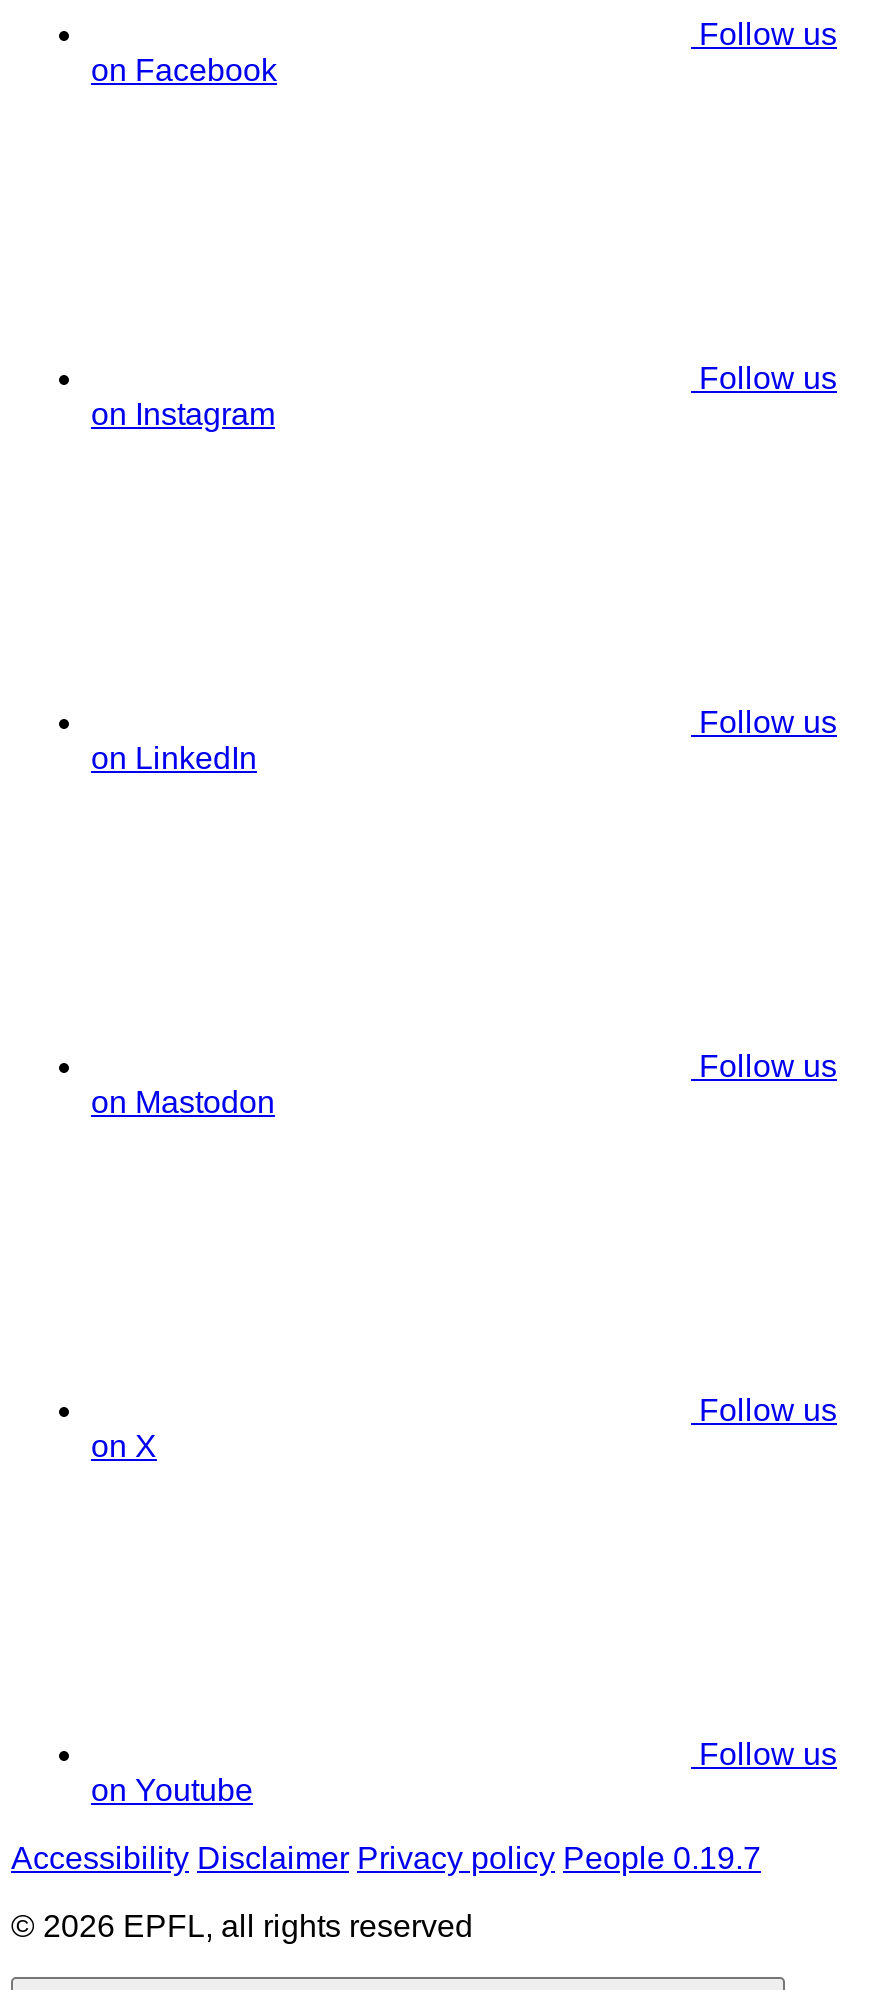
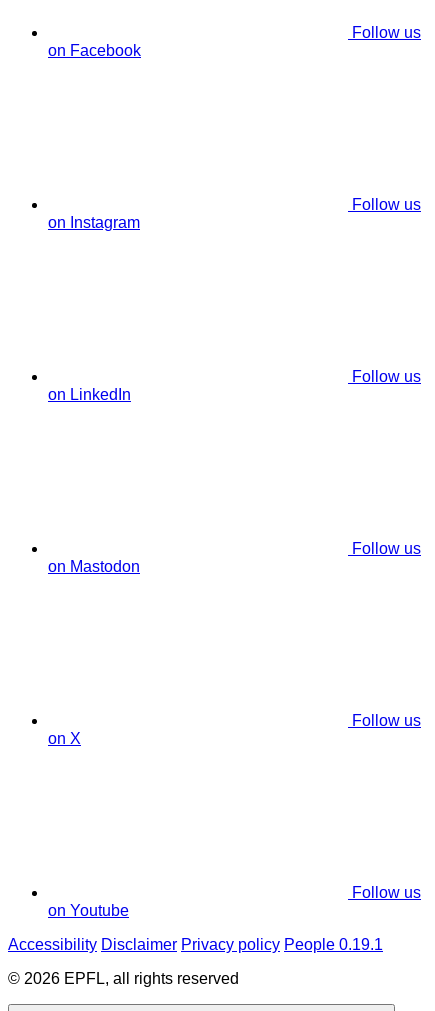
[11,1840,761,1874] Accessibility Disclaimer Privacy policy People 0.19.7 -> [8,936,383,953] Accessibility Disclaimer Privacy policy People 0.19.1

